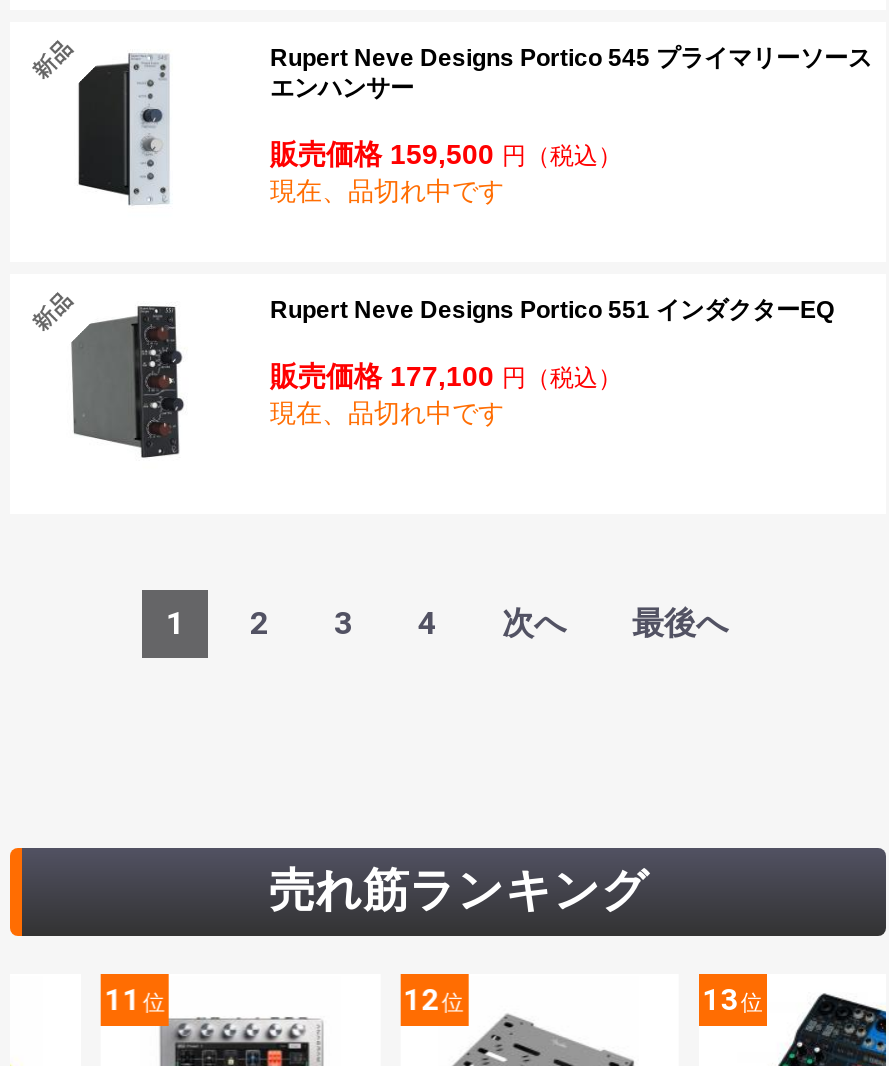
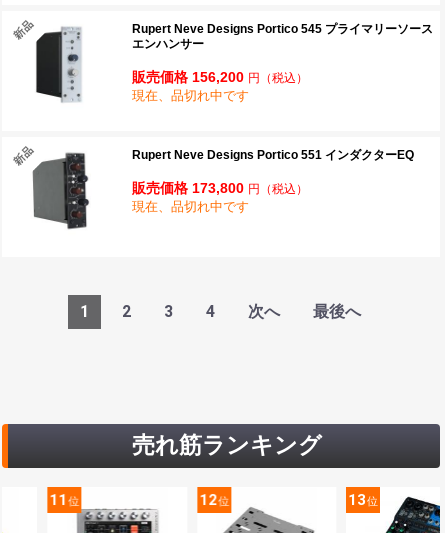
[270,138,622,170] 販売価格 159,500円（税込） -> [132,69,308,85] 販売価格 156,200円（税込）
[270,360,622,392] 販売価格 177,100円（税込） -> [132,180,308,196] 販売価格 173,800円（税込）

